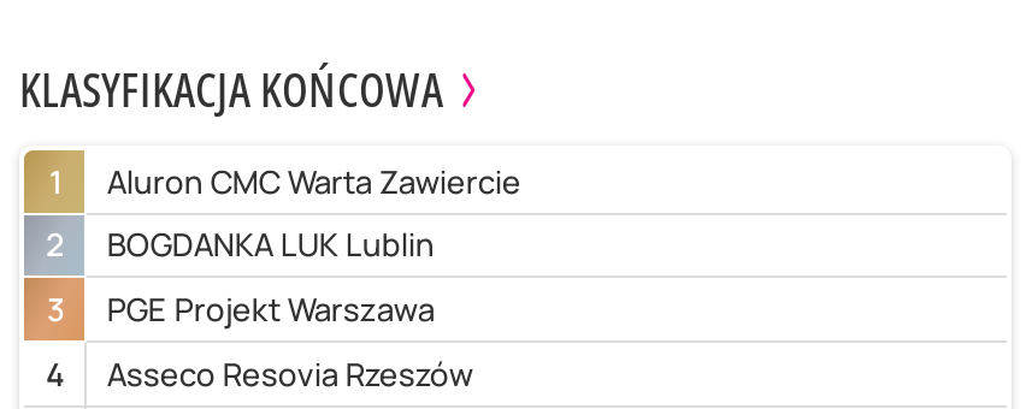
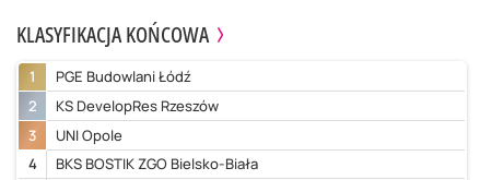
[107,160,521,203] Aluron CMC Warta Zawiercie -> [56,67,192,87] PGE Budowlani Łódź
[107,224,434,267] BOGDANKA LUK Lublin -> [56,96,219,116] KS DevelopRes Rzeszów
[107,288,434,331] PGE Projekt Warszawa -> [56,125,123,145] UNI Opole
[107,352,473,396] Asseco Resovia Rzeszów -> [56,154,258,174] BKS BOSTIK ZGO Bielsko-Biała

